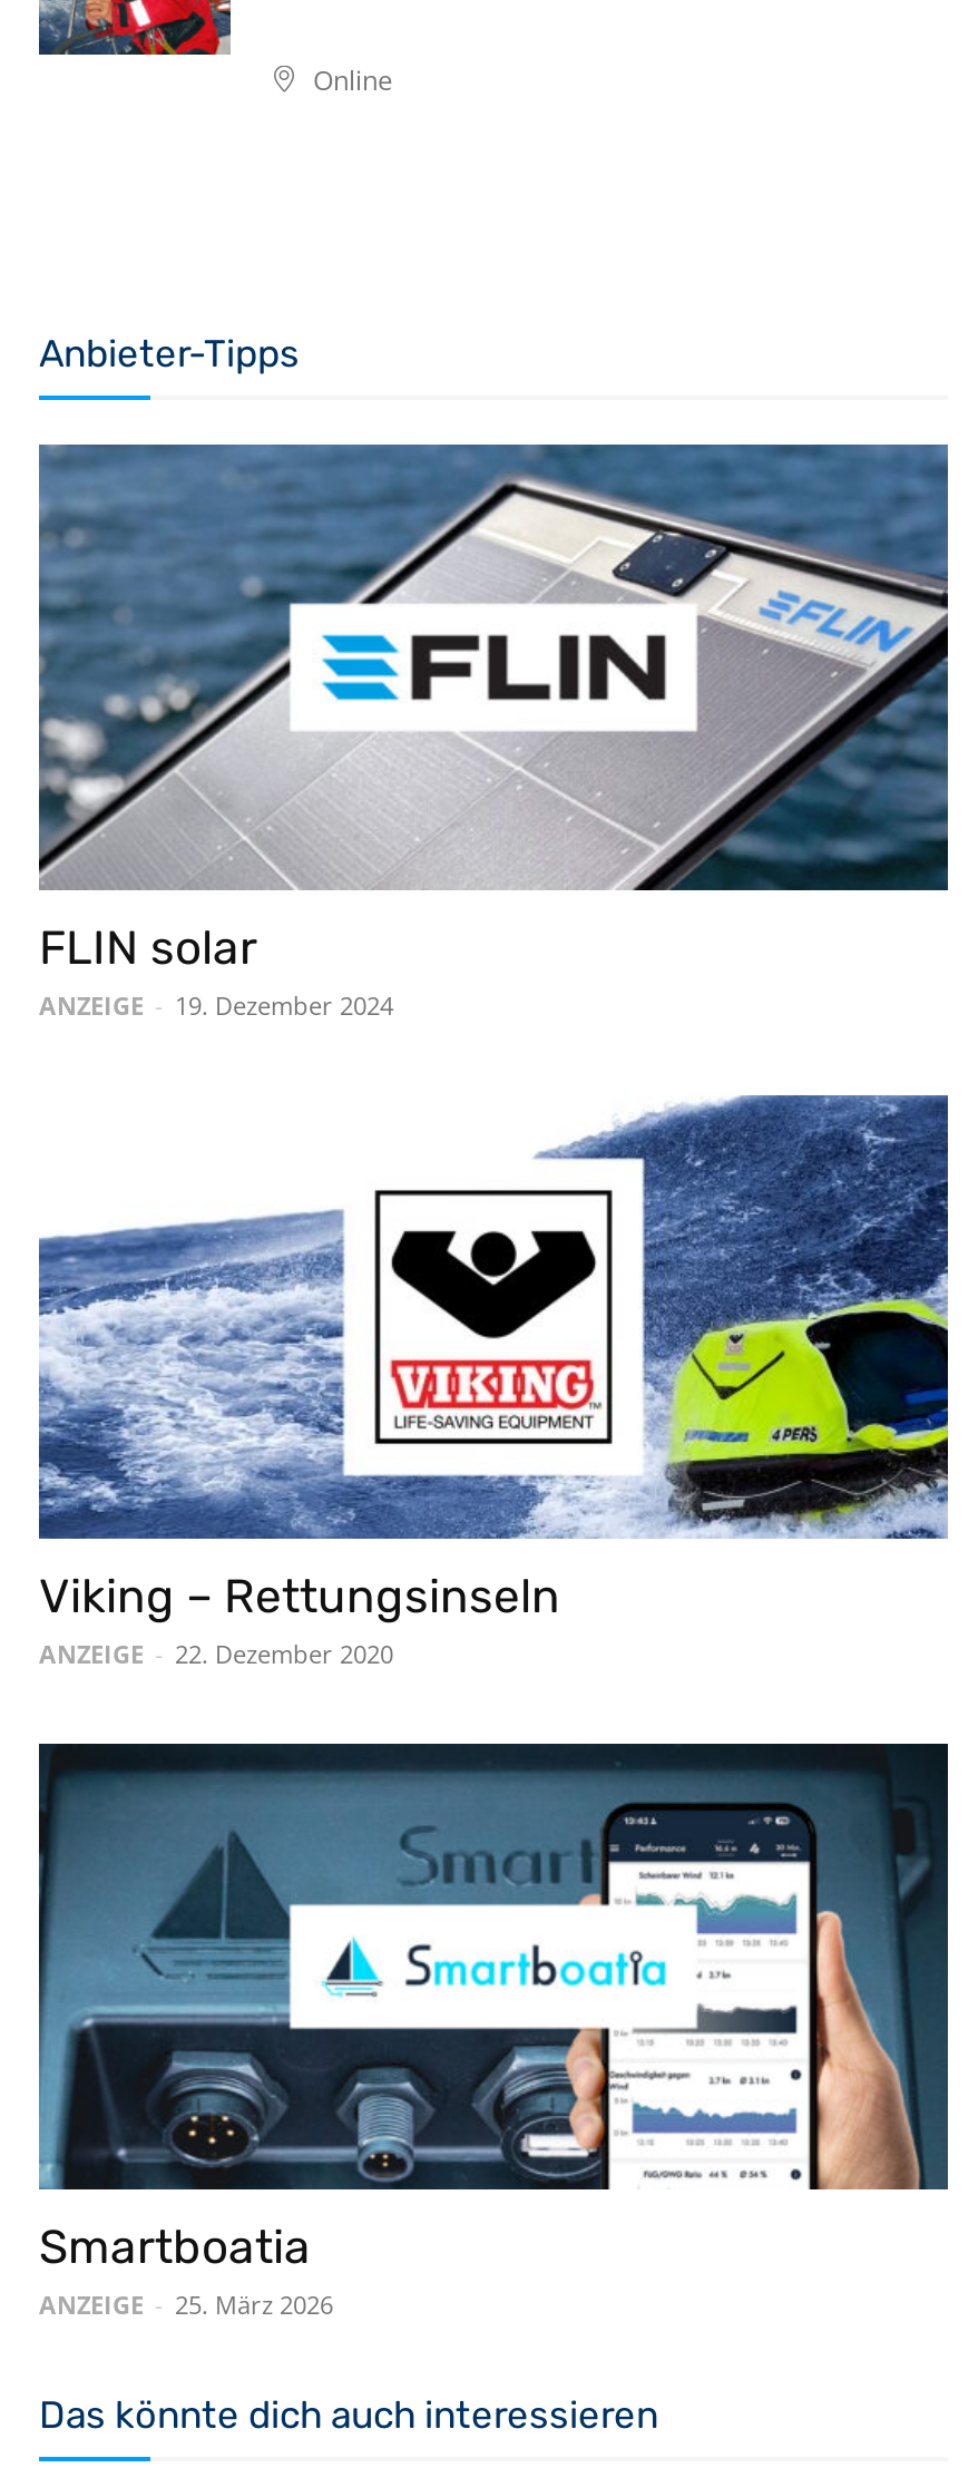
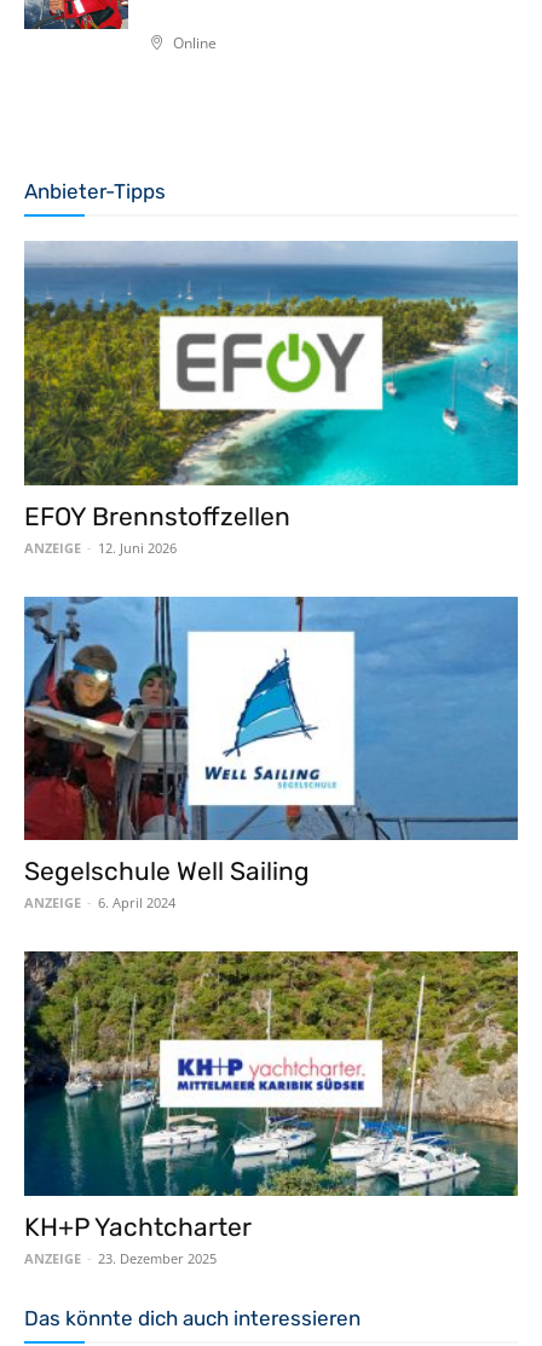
[37,443,950,1021] [image] | FLIN solar | ANZEIGE - 19. Dezember 2024 -> [23,241,519,557] [image] | EFOY Brennstoffzellen | ANZEIGE - 12. Juni 2026
[37,1094,950,1671] [image] | Viking – Rettungsinseln | ANZEIGE - 22. Dezember 2020 -> [23,596,519,912] [image] | Segelschule Well Sailing | ANZEIGE - 6. April 2024
[37,1740,950,2321] [image] | Smartboatia | ANZEIGE - 25. März 2026 -> [23,950,519,1267] [image] | KH+P Yachtcharter | ANZEIGE - 23. Dezember 2025

